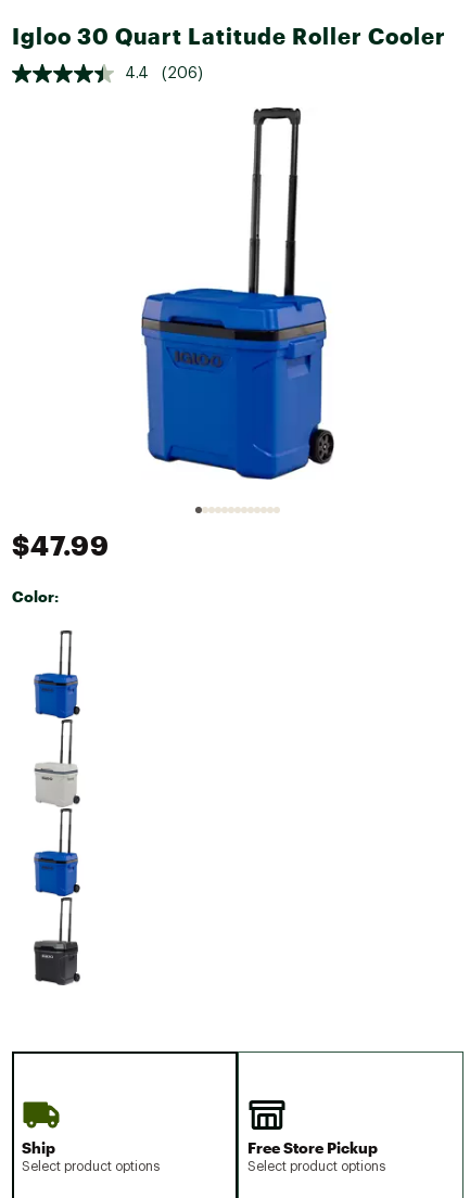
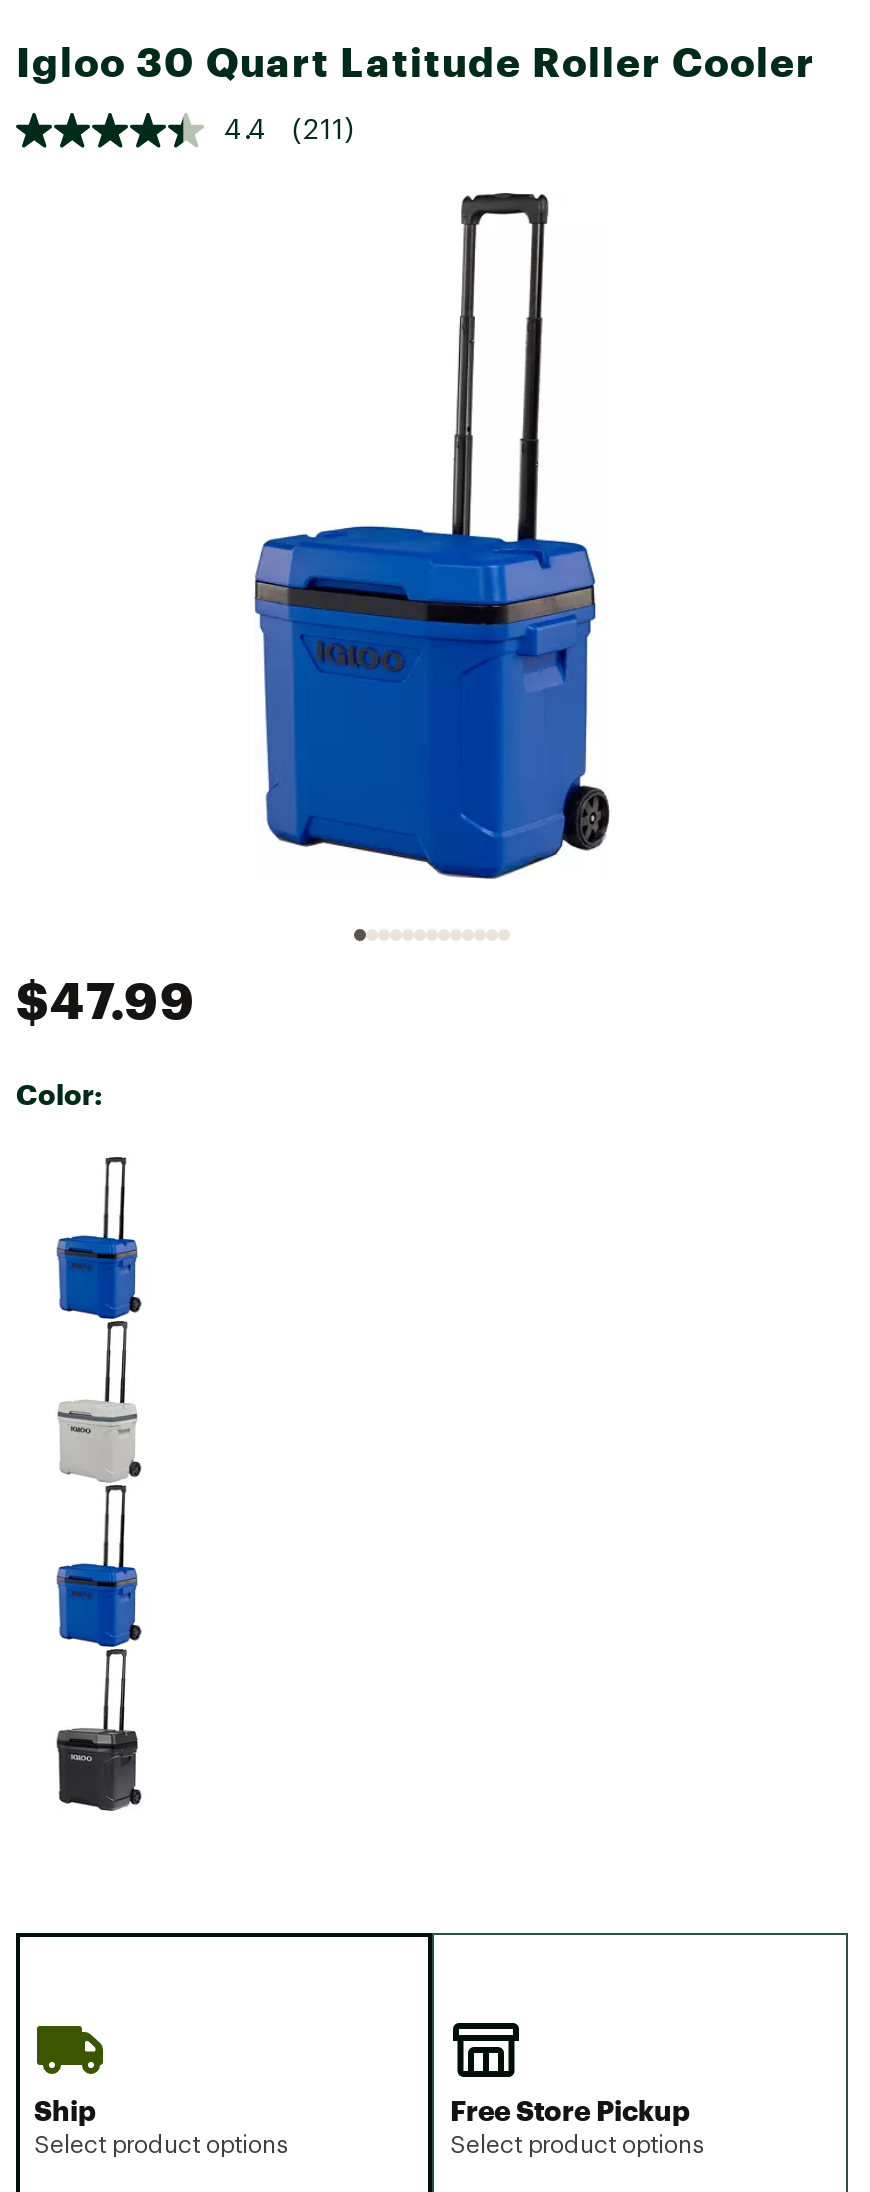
[125,66,203,81] 4.4 (206) -> [224,117,355,145] 4.4 (211)

